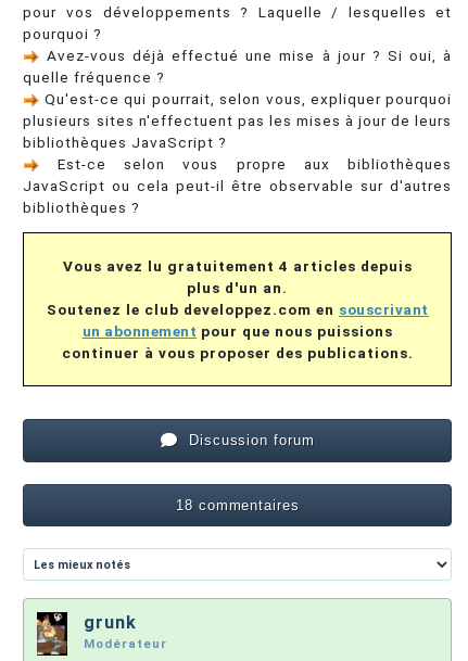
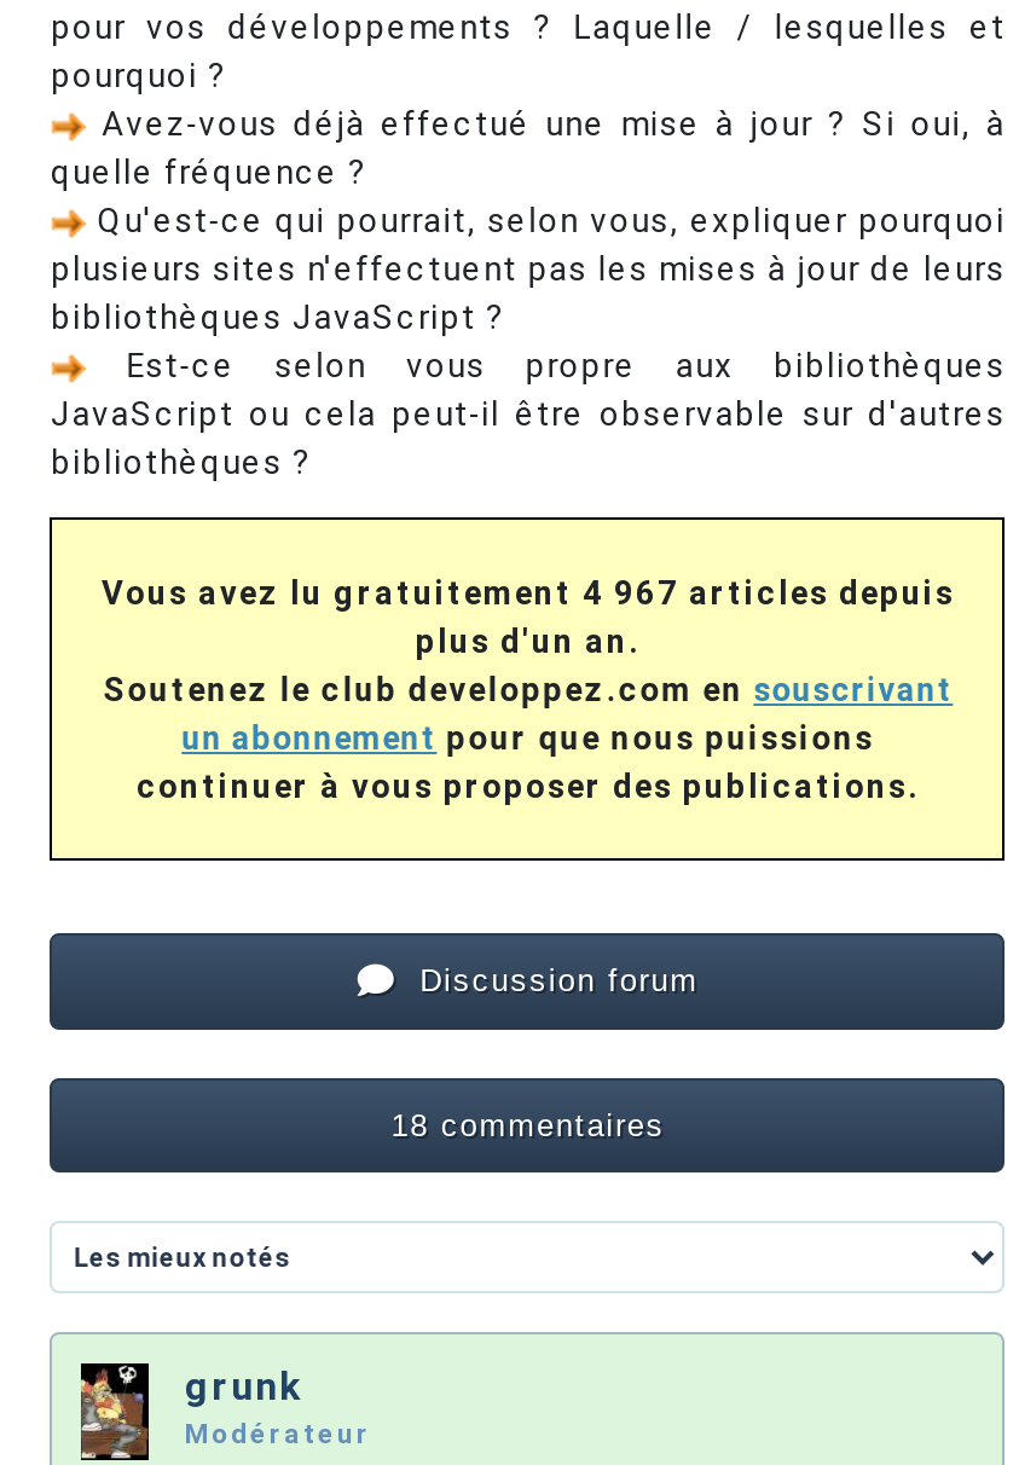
[63,257,413,275] Vous avez lu gratuitement 4 articles depuis -> [101,573,955,612] Vous avez lu gratuitement 4 967 articles depuis

